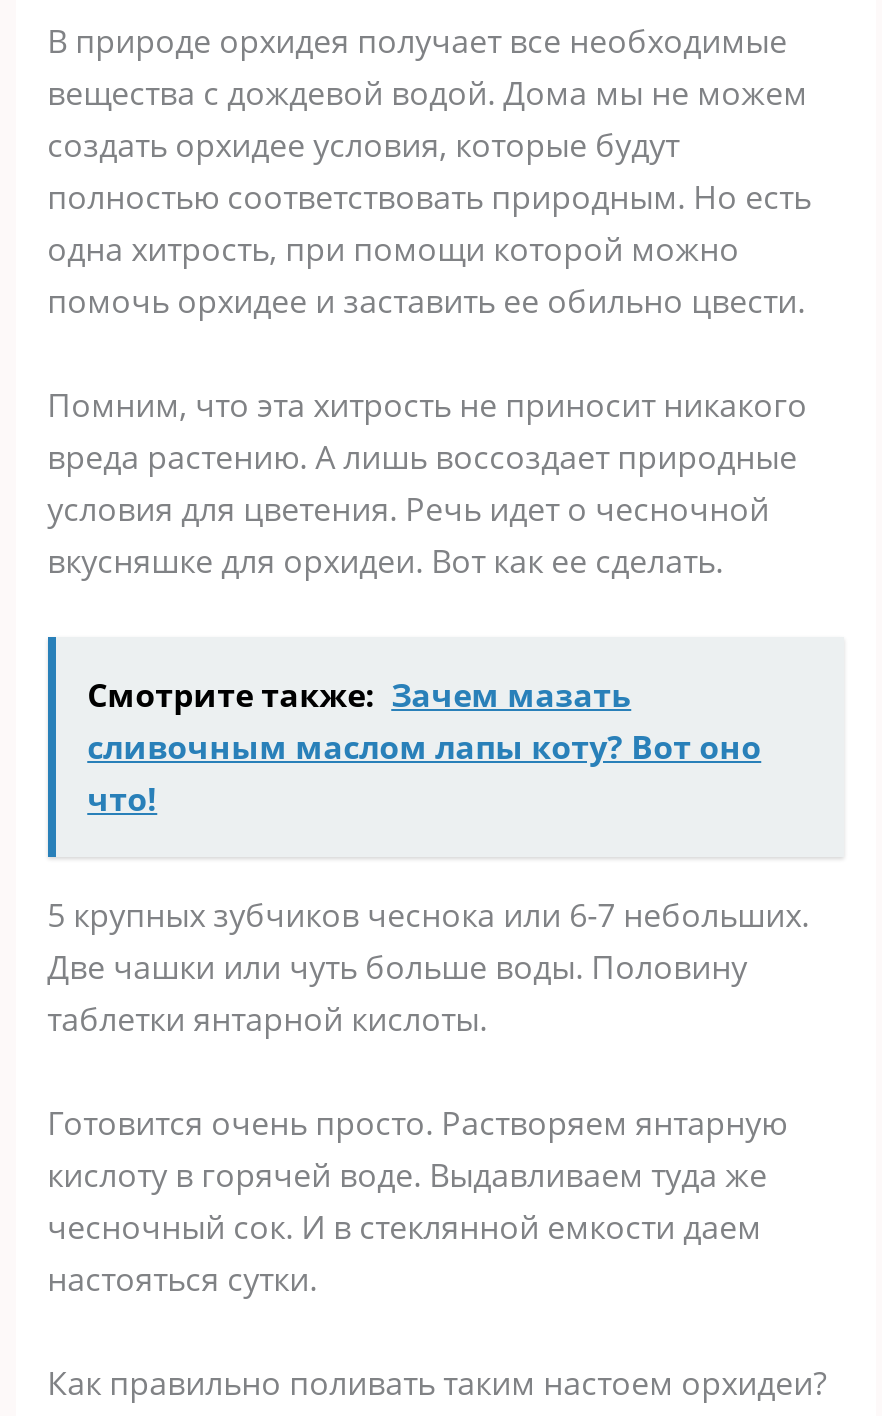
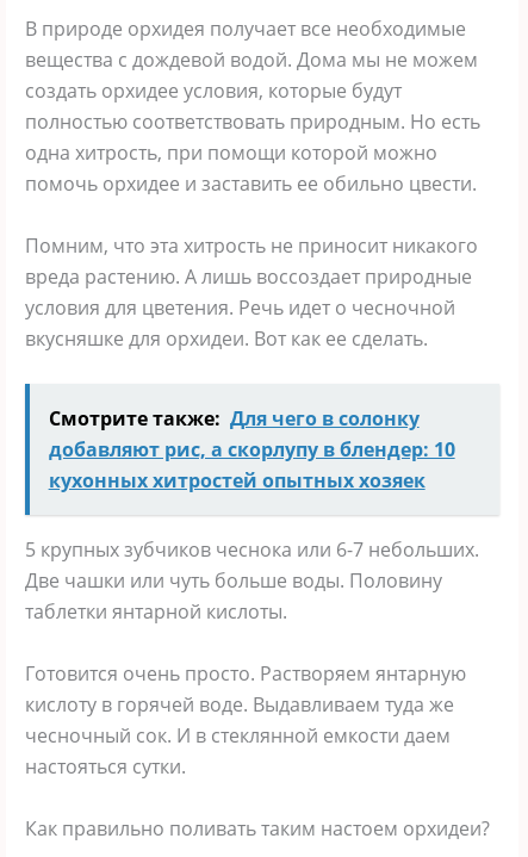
[87,674,761,822] Смотрите также: Зачем мазать | сливочным маслом лапы коту? Вот оно | что! -> [48,406,455,494] Смотрите также: Для чего в солонку | добавляют рис, а скорлупу в блендер: 10 | кухонных хитростей опытных хозяек

